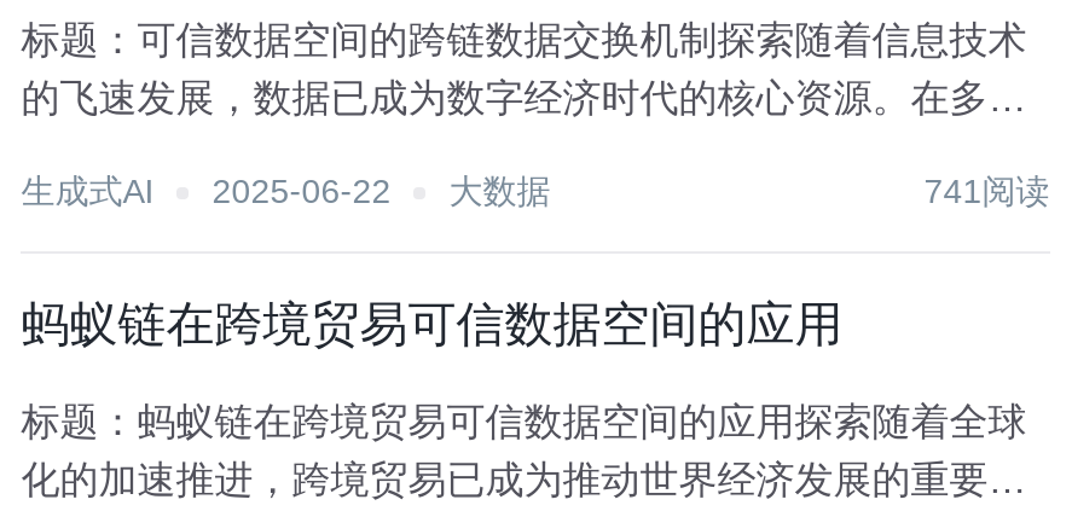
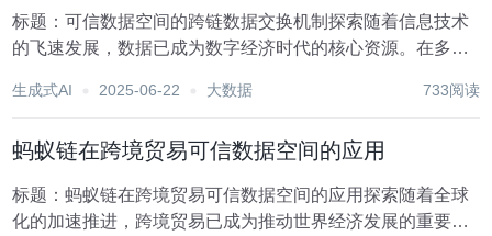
[924,172,1050,210] 741阅读 -> [423,81,480,99] 733阅读

